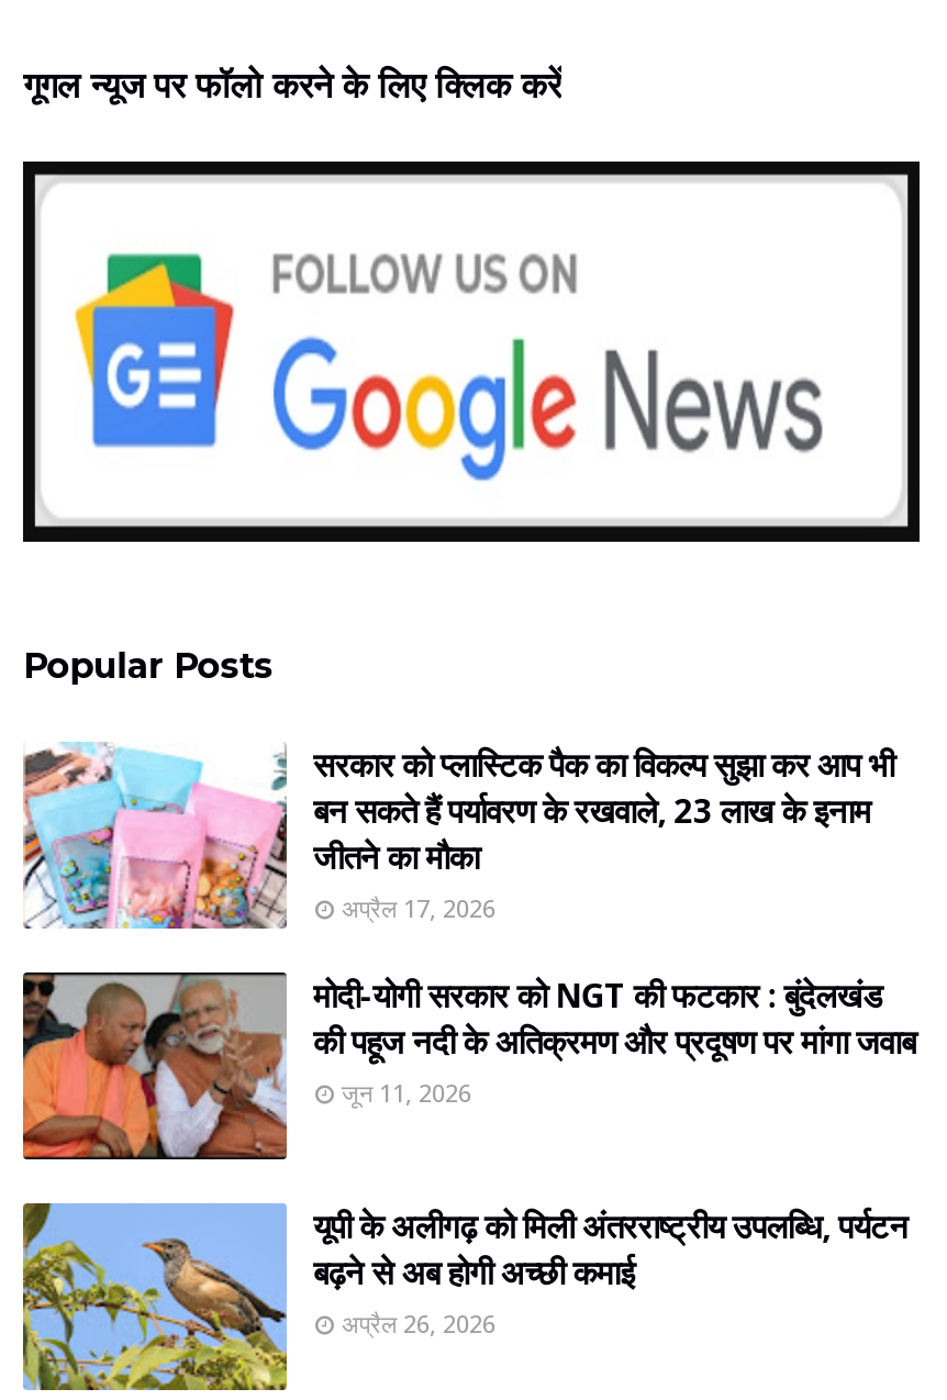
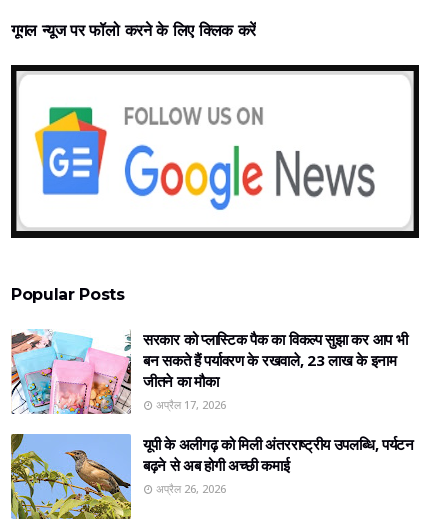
[21,970,916,1162] [image] | मोदी-योगी सरकार को NGT की फटकार : बुंदेलखंड | की पहूज नदी के अतिक्रमण और प्रदूषण पर मांगा जवाब | जून 11, 2026 -> none

